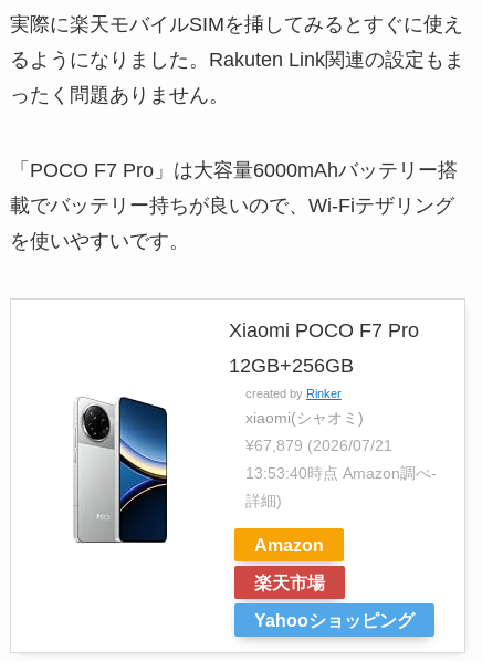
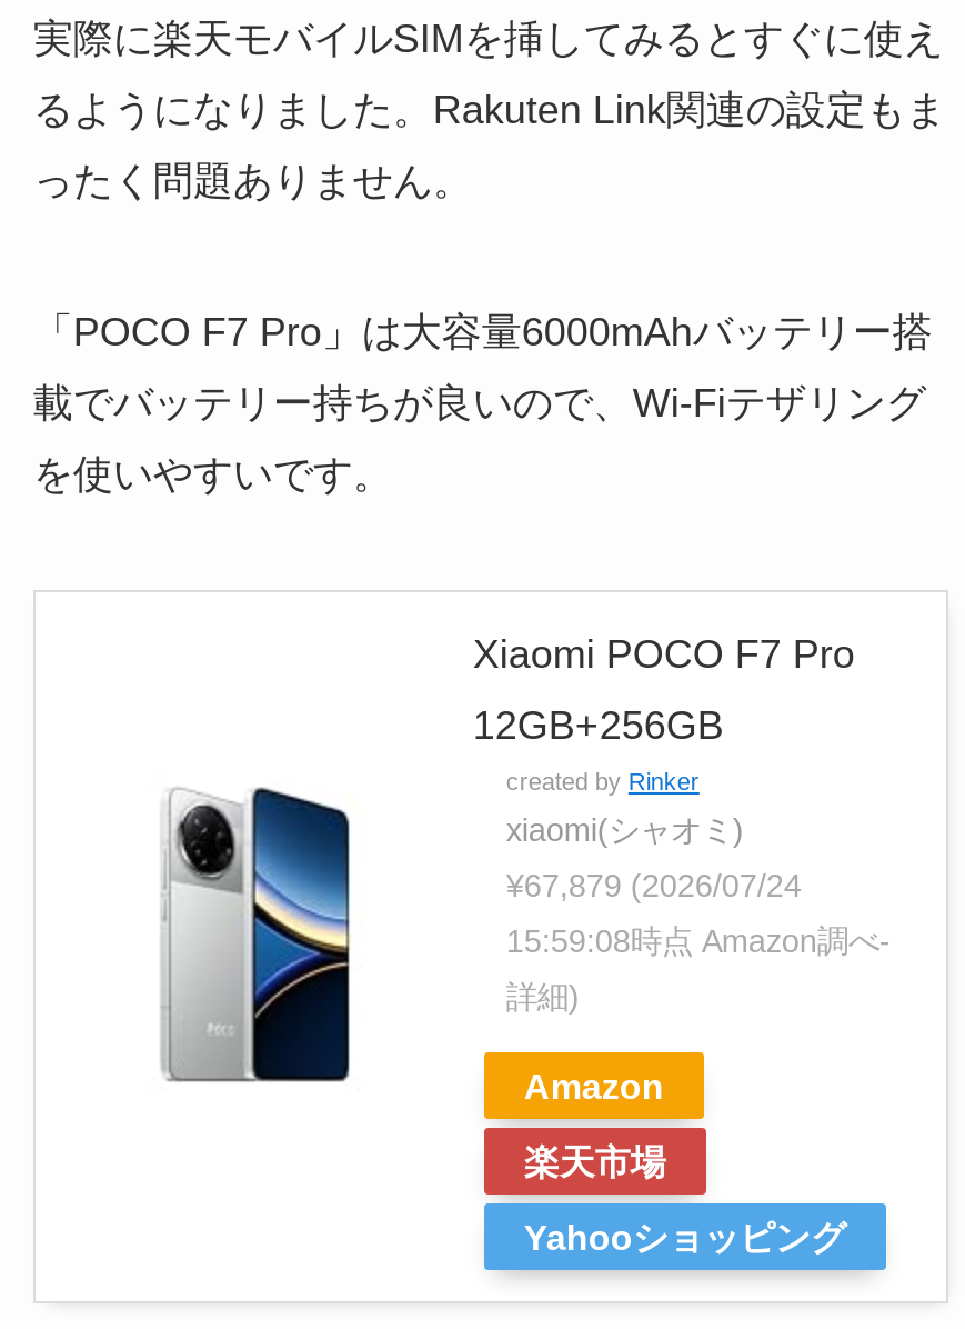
[245,436,392,454] ¥67,879 (2026/07/21 -> [506,867,802,903] ¥67,879 (2026/07/24
[245,464,437,482] 13:53:40時点 Amazon調べ- -> [506,923,890,958] 15:59:08時点 Amazon調べ-

